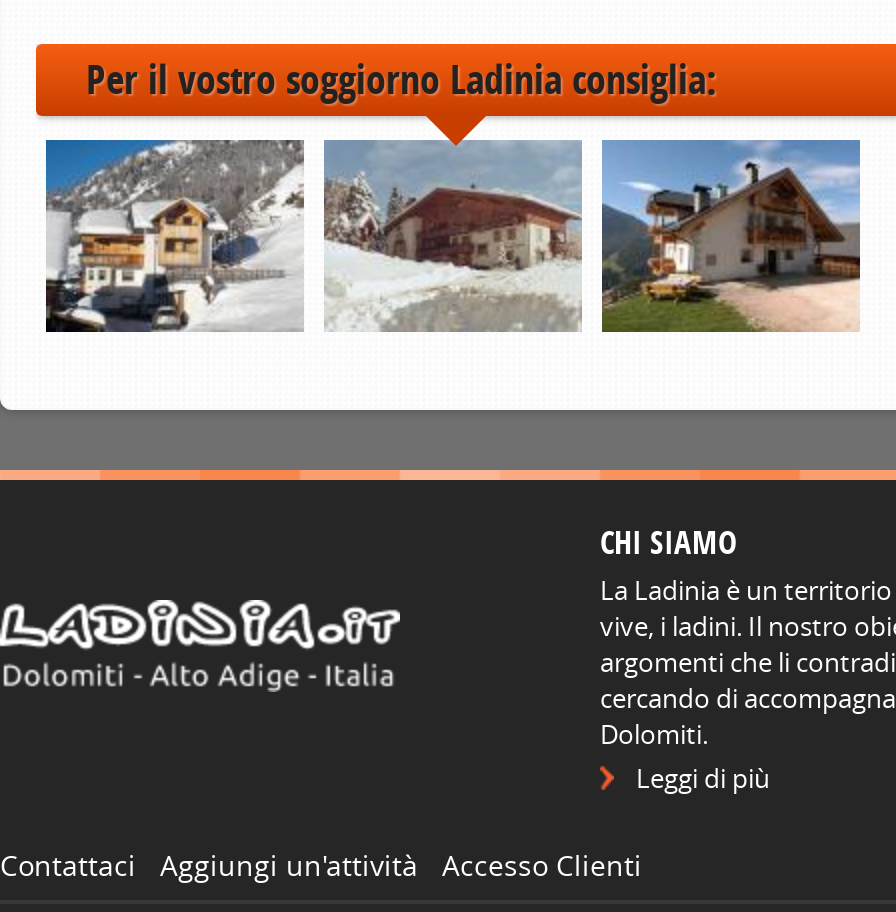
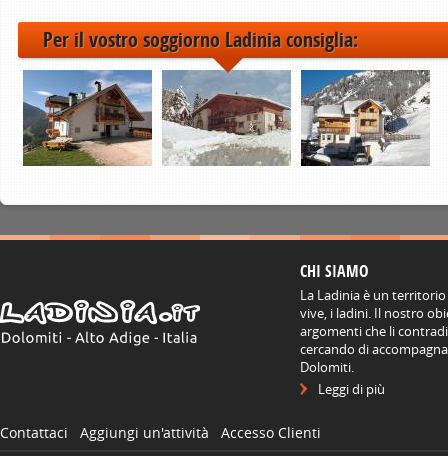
[46,138,306,332] [image] -> [22,70,153,167] [image]
[600,140,862,334] [image] -> [301,69,431,166] [image]

